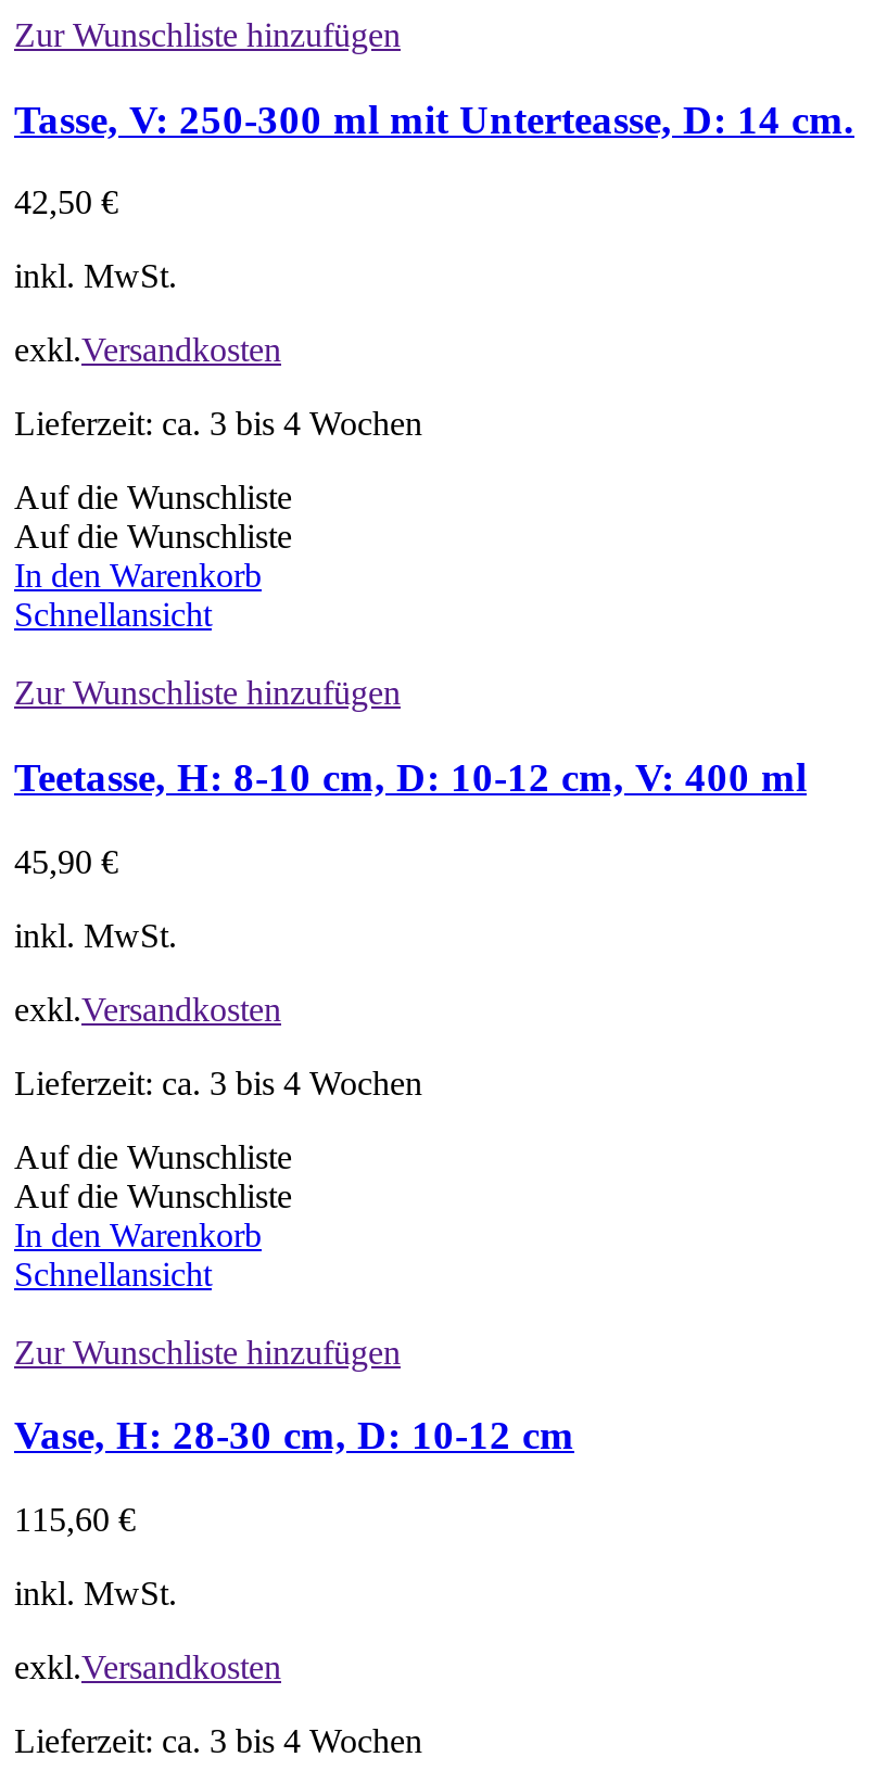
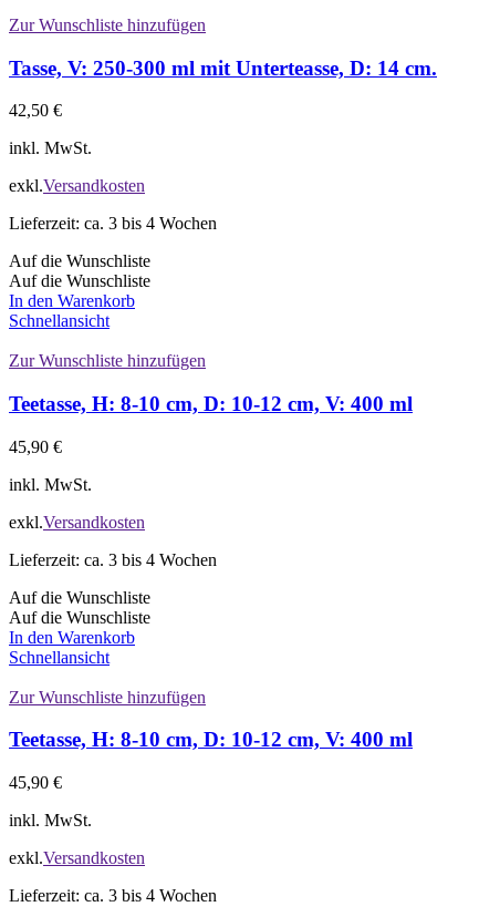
[14,1413,574,1459] Vase, H: 28-30 cm, D: 10-12 cm -> [9,728,413,751] Teetasse, H: 8-10 cm, D: 10-12 cm, V: 400 ml
[14,1501,136,1538] 115,60 € -> [9,773,62,792] 45,90 €

